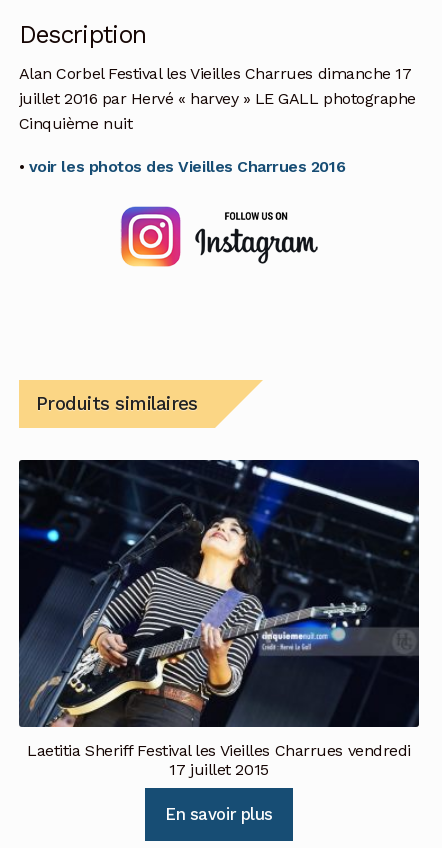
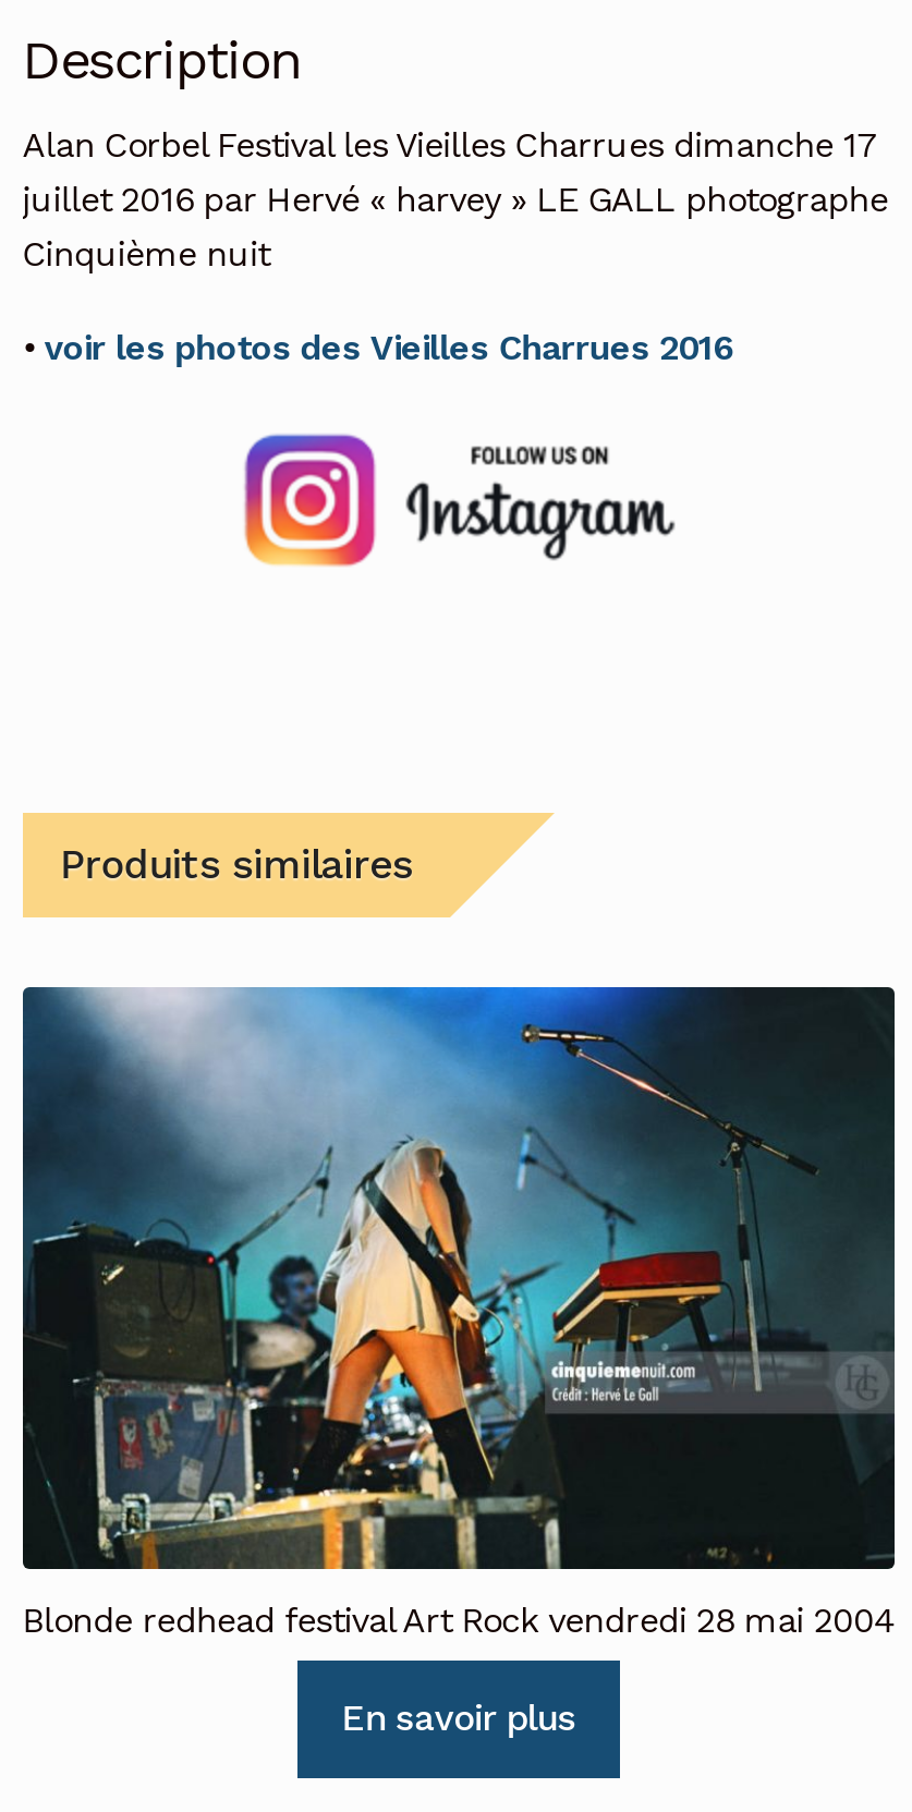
[19,459,420,779] [image] | Laetitia Sheriff Festival les Vieilles Charrues vendredi | 17 juillet 2015 -> [23,985,895,1641] [image] | Blonde redhead festival Art Rock vendredi 28 mai 2004

